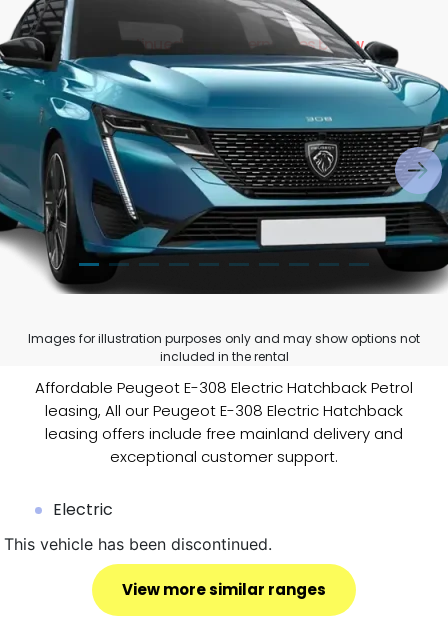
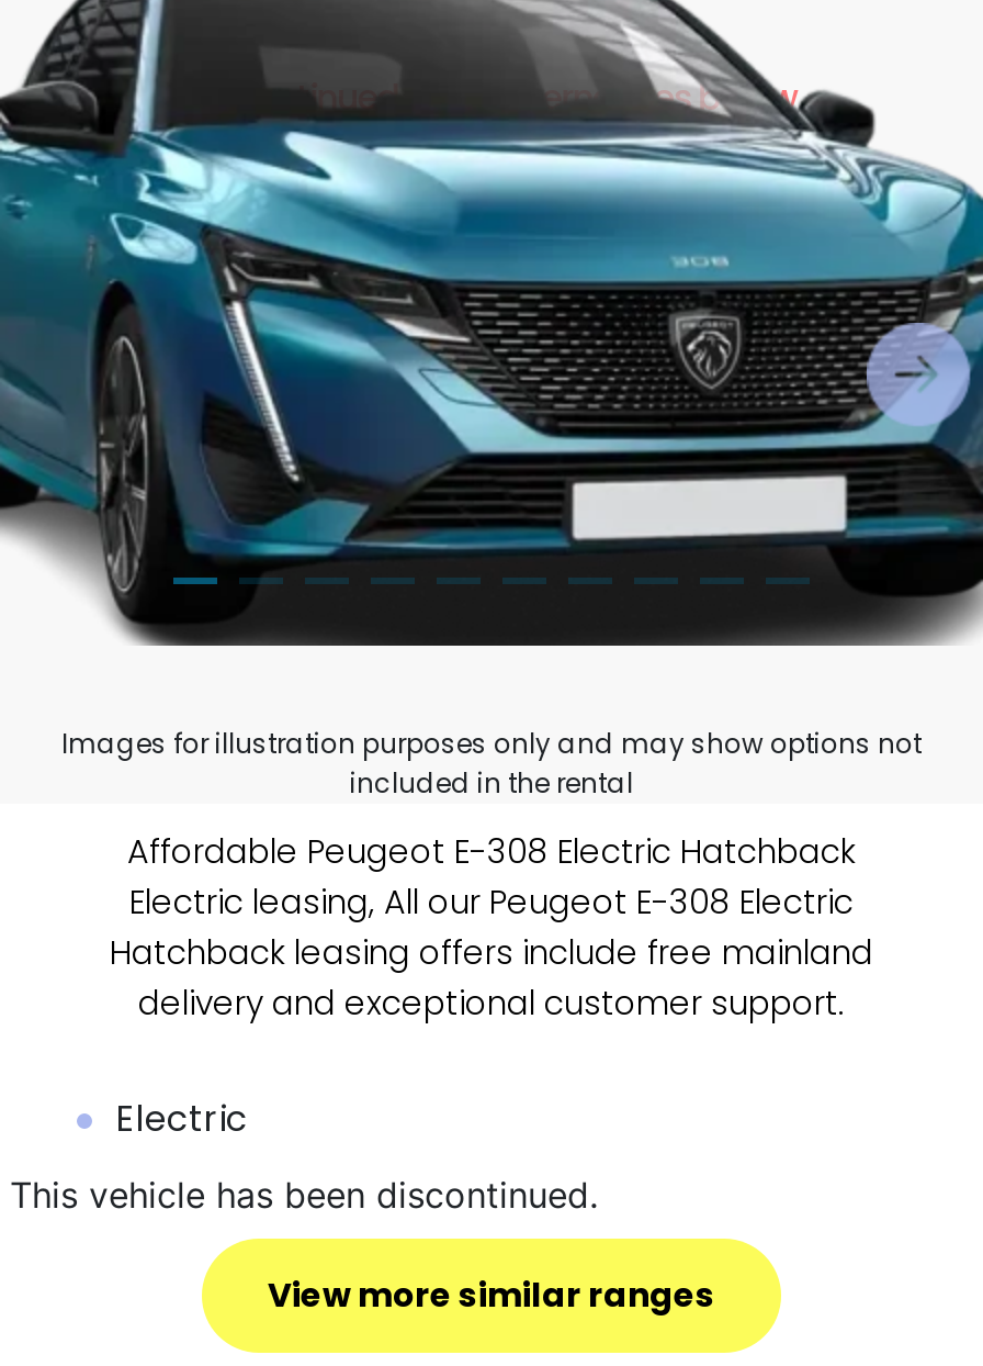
[35,377,413,467] Affordable Peugeot E-308 Electric Hatchback Petrol | leasing, All our Peugeot E-308 Electric Hatchback | leasing offers include free mainland delivery and | exceptional customer support. -> [110,828,873,1026] Affordable Peugeot E-308 Electric Hatchback | Electric leasing, All our Peugeot E-308 Electric | Hatchback leasing offers include free mainland | delivery and exceptional customer support.

